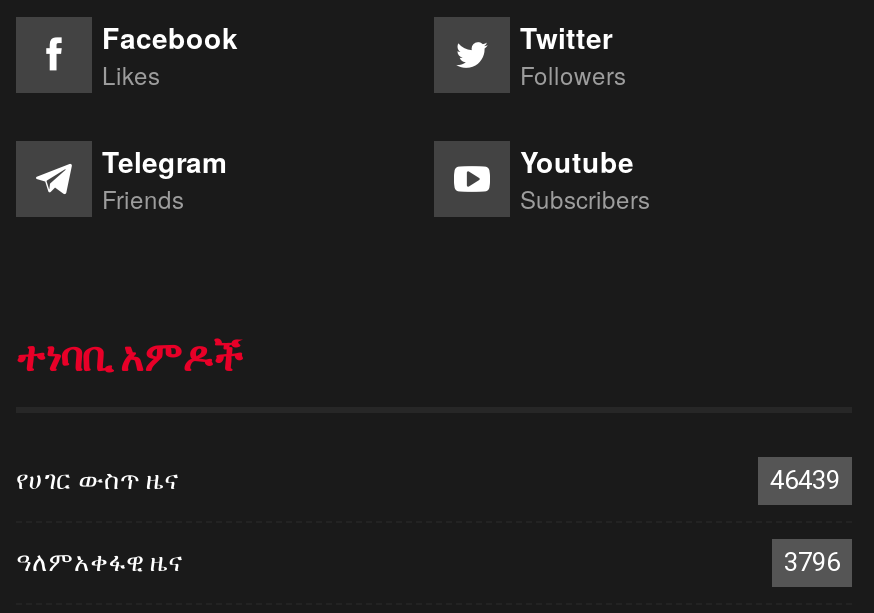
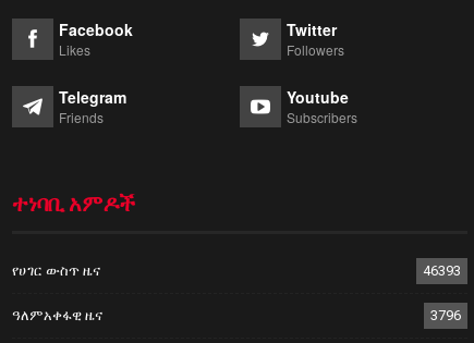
[770,465,840,495] 46439 -> [423,262,461,279] 46393

